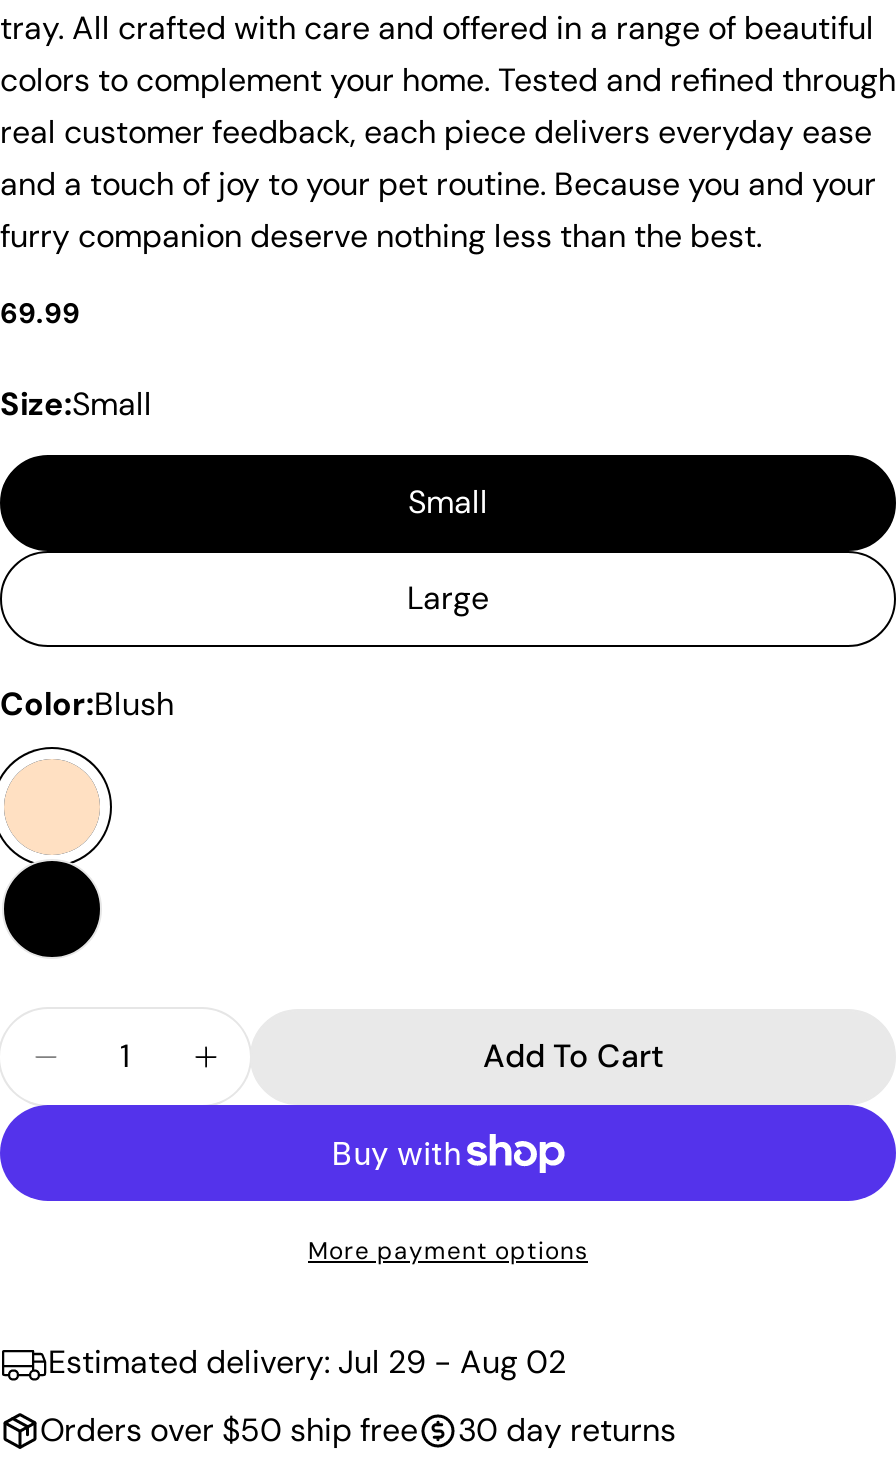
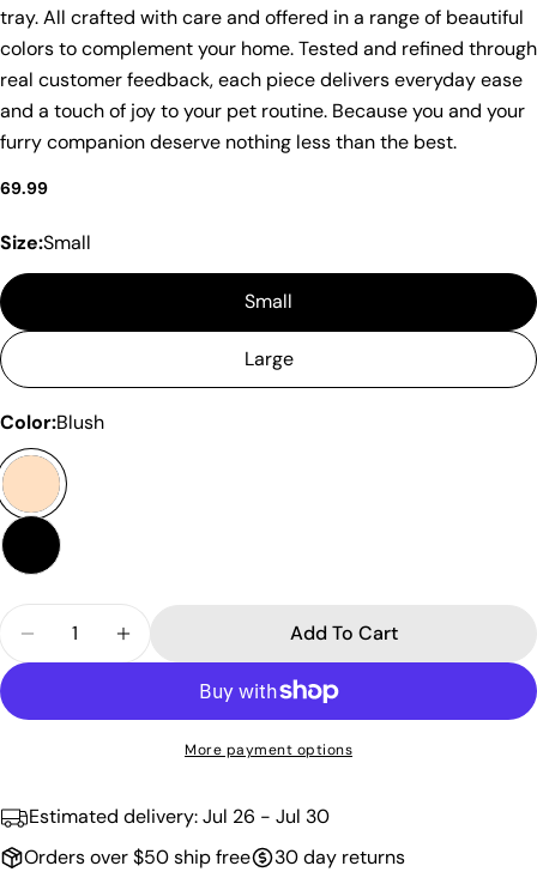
[48,1341,566,1383] Estimated delivery: Jul 29 - Aug 02 -> [29,803,330,829] Estimated delivery: Jul 26 - Jul 30

